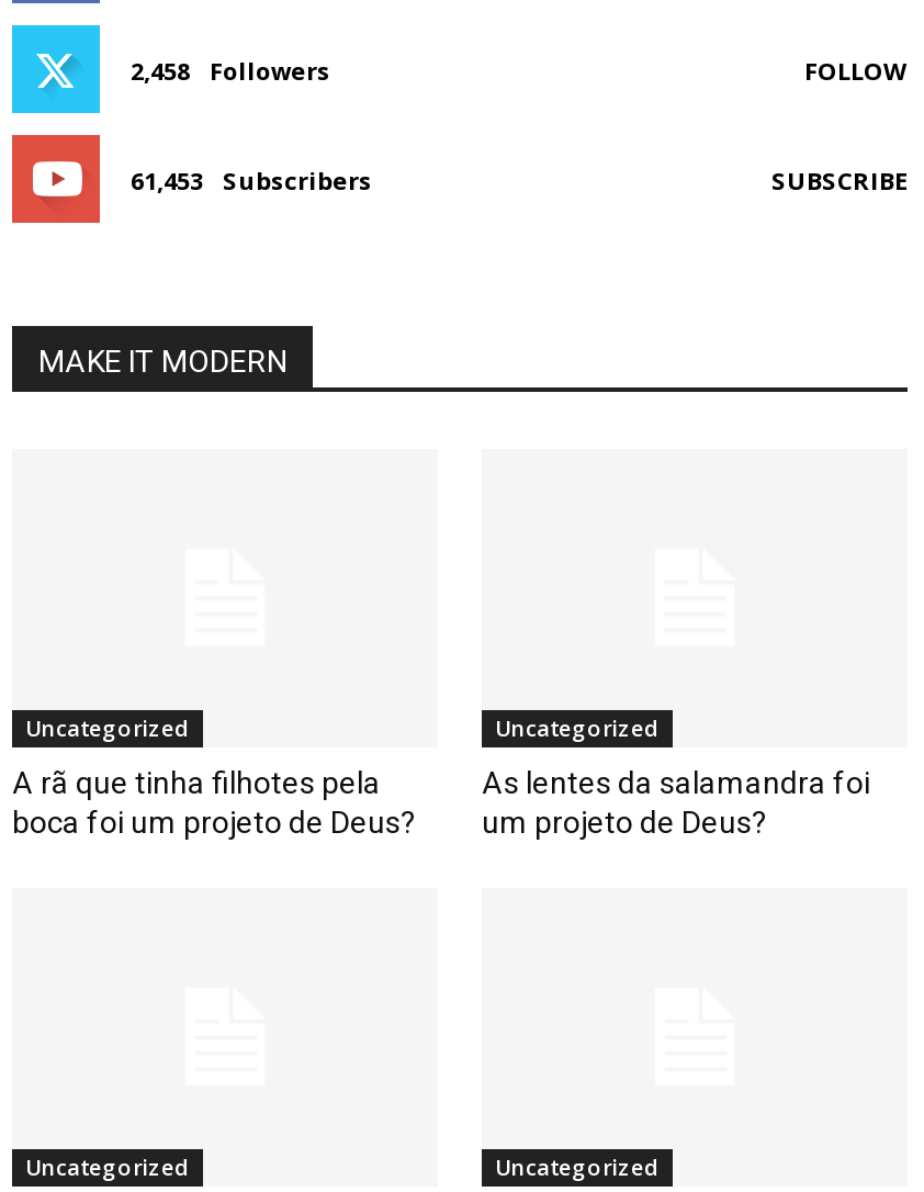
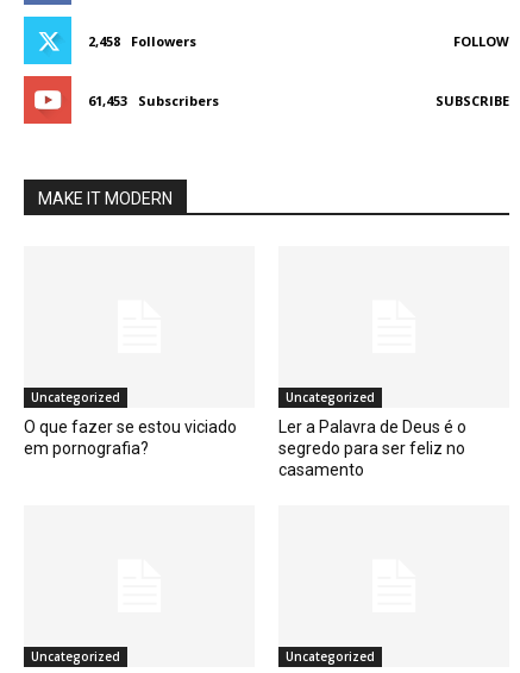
[12,764,416,839] A rã que tinha filhotes pela | boca foi um projeto de Deus? -> [24,417,237,457] O que fazer se estou viciado | em pornografia?
[482,764,870,839] As lentes da salamandra foi | um projeto de Deus? -> [278,417,466,479] Ler a Palavra de Deus é o | segredo para ser feliz no | casamento

